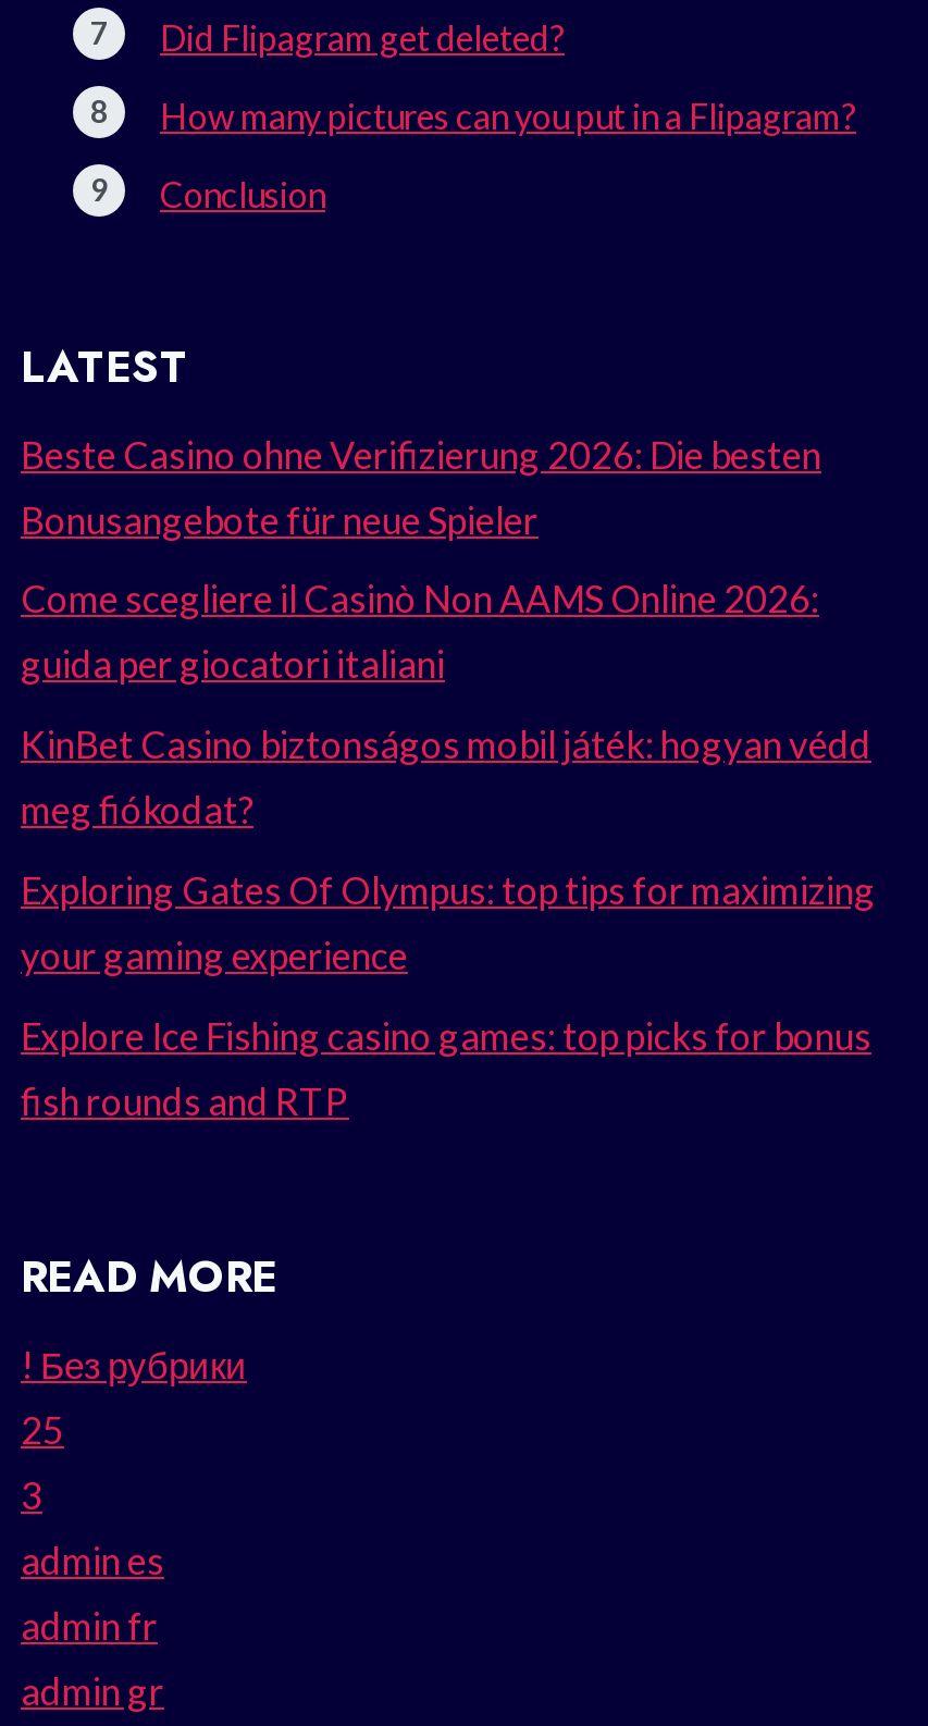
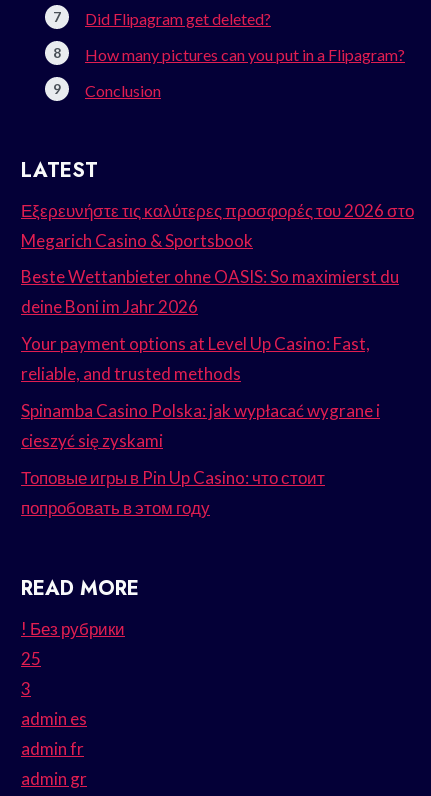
[21,431,821,542] Beste Casino ohne Verifizierung 2026: Die besten | Bonusangebote für neue Spieler -> [21,199,414,250] Εξερευνήστε τις καλύτερες προσφορές του 2026 στο | Megarich Casino & Sportsbook
[21,576,819,687] Come scegliere il Casinò Non AAMS Online 2026: | guida per giocatori italiani -> [21,266,399,317] Beste Wettanbieter ohne OASIS: So maximierst du | deine Boni im Jahr 2026
[21,722,871,833] KinBet Casino biztonságos mobil játék: hogyan védd | meg fiókodat? -> [21,333,370,384] Your payment options at Level Up Casino: Fast, | reliable, and trusted methods
[21,867,876,978] Exploring Gates Of Olympus: top tips for maximizing | your gaming experience -> [21,400,380,451] Spinamba Casino Polska: jak wypłacać wygrane i | cieszyć się zyskami
[21,1013,871,1124] Explore Ice Fishing casino games: top picks for bonus | fish rounds and RTP -> [21,467,325,518] Топовые игры в Pin Up Casino: что стоит | попробовать в этом году

